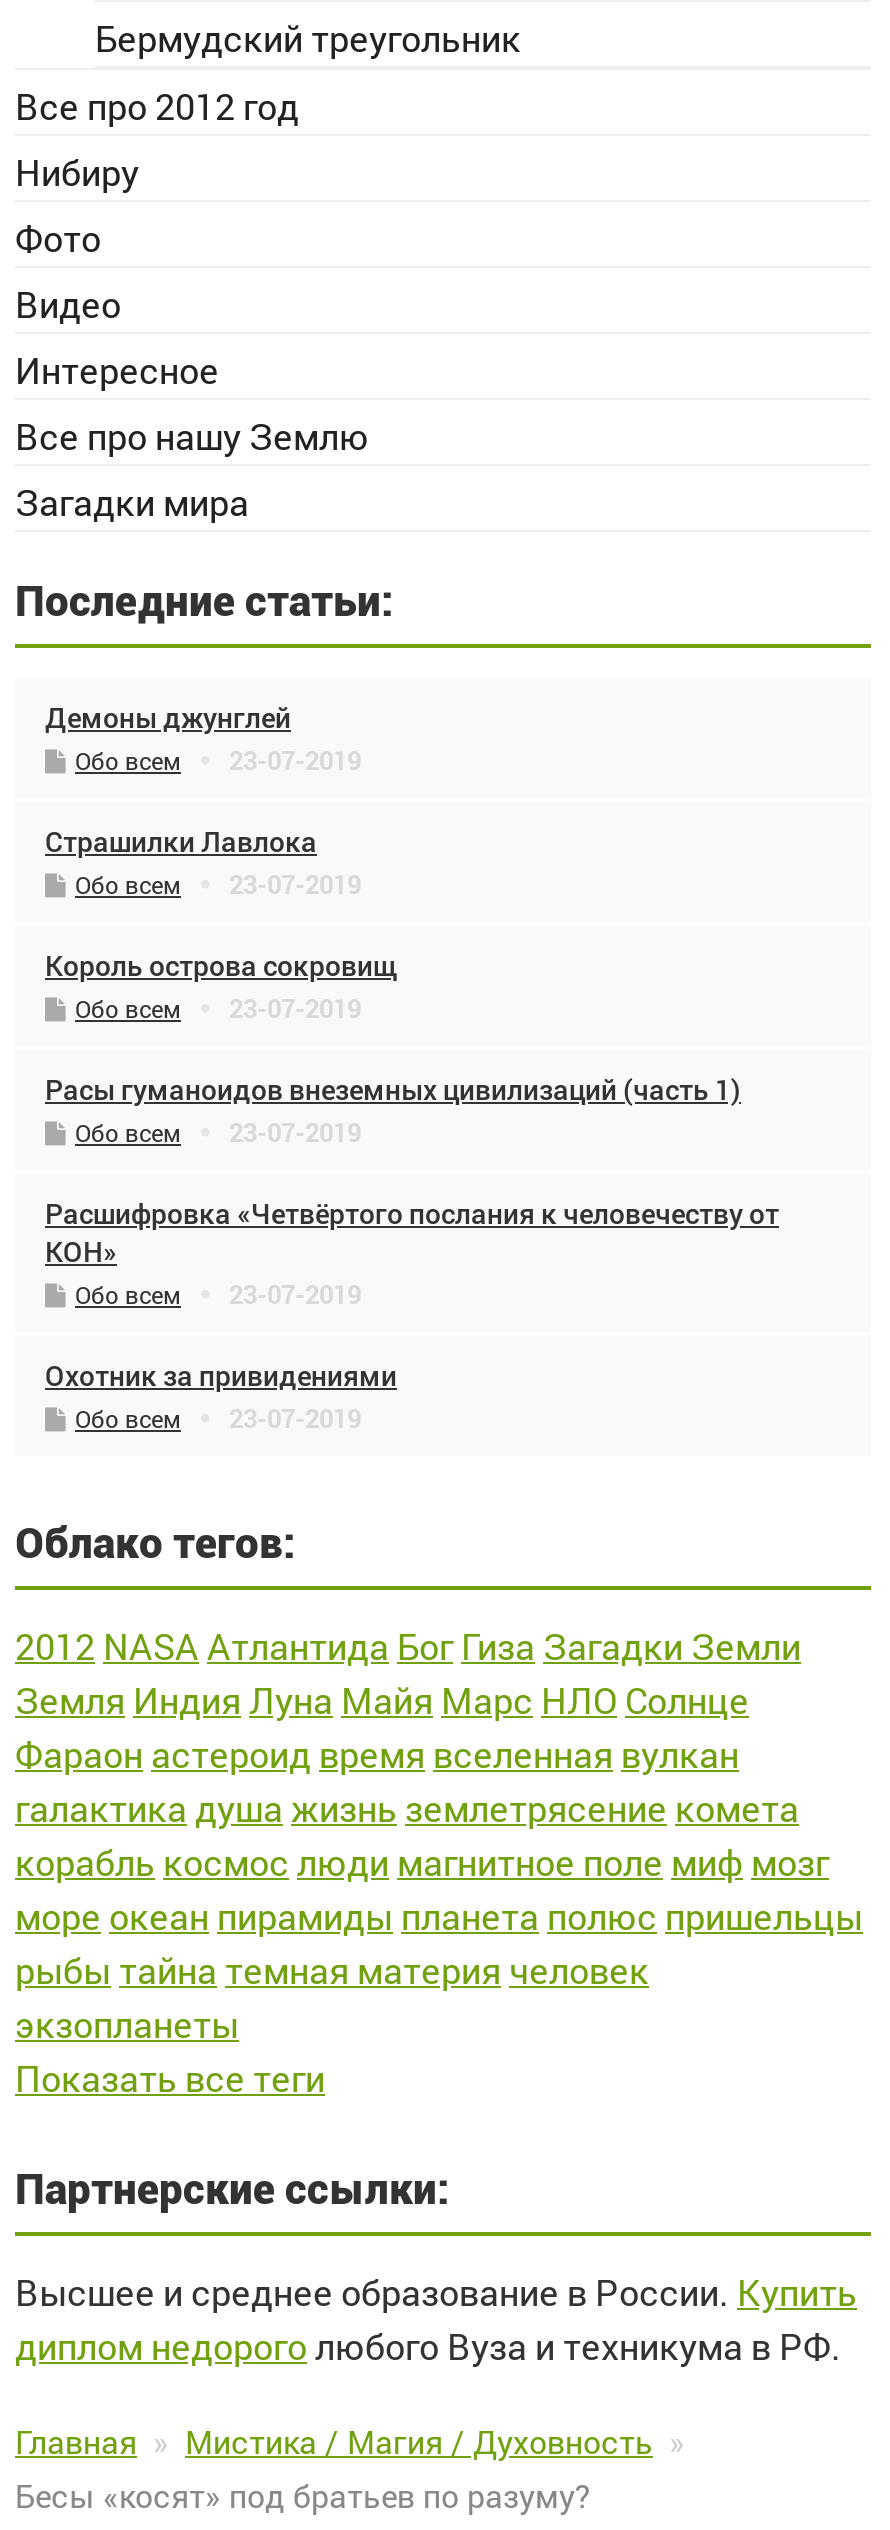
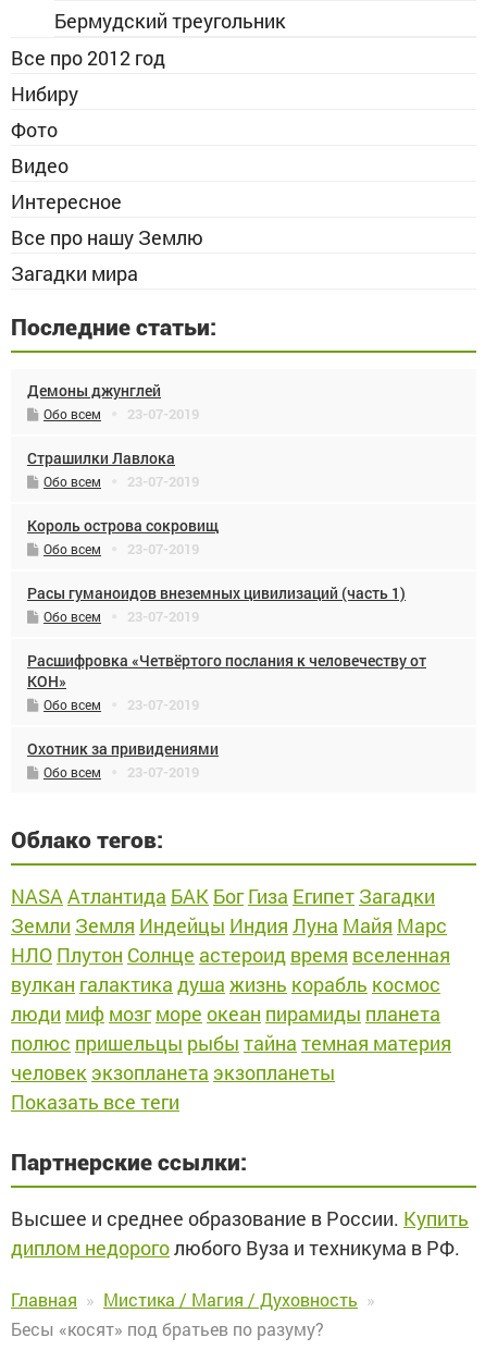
[15,1622,863,2048] 2012 NASA Атлантида Бог Гиза Загадки Земли | Земля Индия Луна Майя Марс НЛО Солнце | Фараон астероид время вселенная вулкан | галактика душа жизнь землетрясение комета | корабль космос люди магнитное поле миф мозг | море океан пирамиды планета полюс пришельцы | рыбы тайна темная материя человек | экзопланеты -> [11,883,451,1085] NASA Атлантида БАК Бог Гиза Египет Загадки | Земли Земля Индейцы Индия Луна Майя Марс | НЛО Плутон Солнце астероид время вселенная | вулкан галактика душа жизнь корабль космос | люди миф мозг море океан пирамиды планета | полюс пришельцы рыбы тайна темная материя | человек экзопланета экзопланеты

